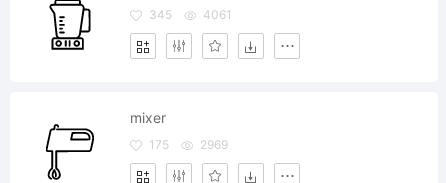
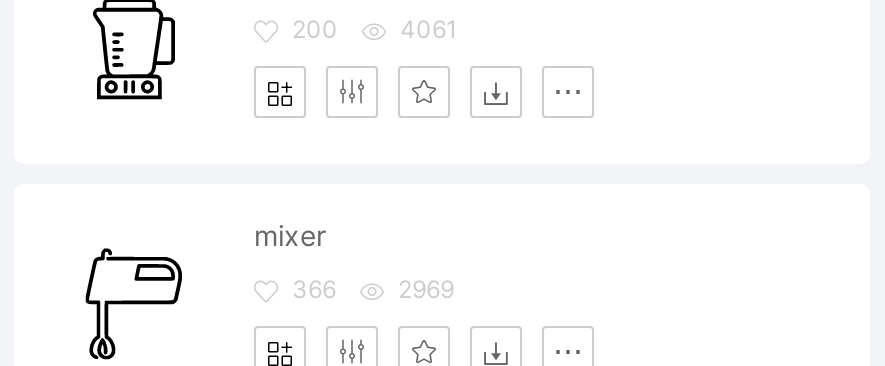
[149,7,172,22] 345 -> [292,14,338,44] 200
[149,137,169,152] 175 -> [292,274,336,304] 366

